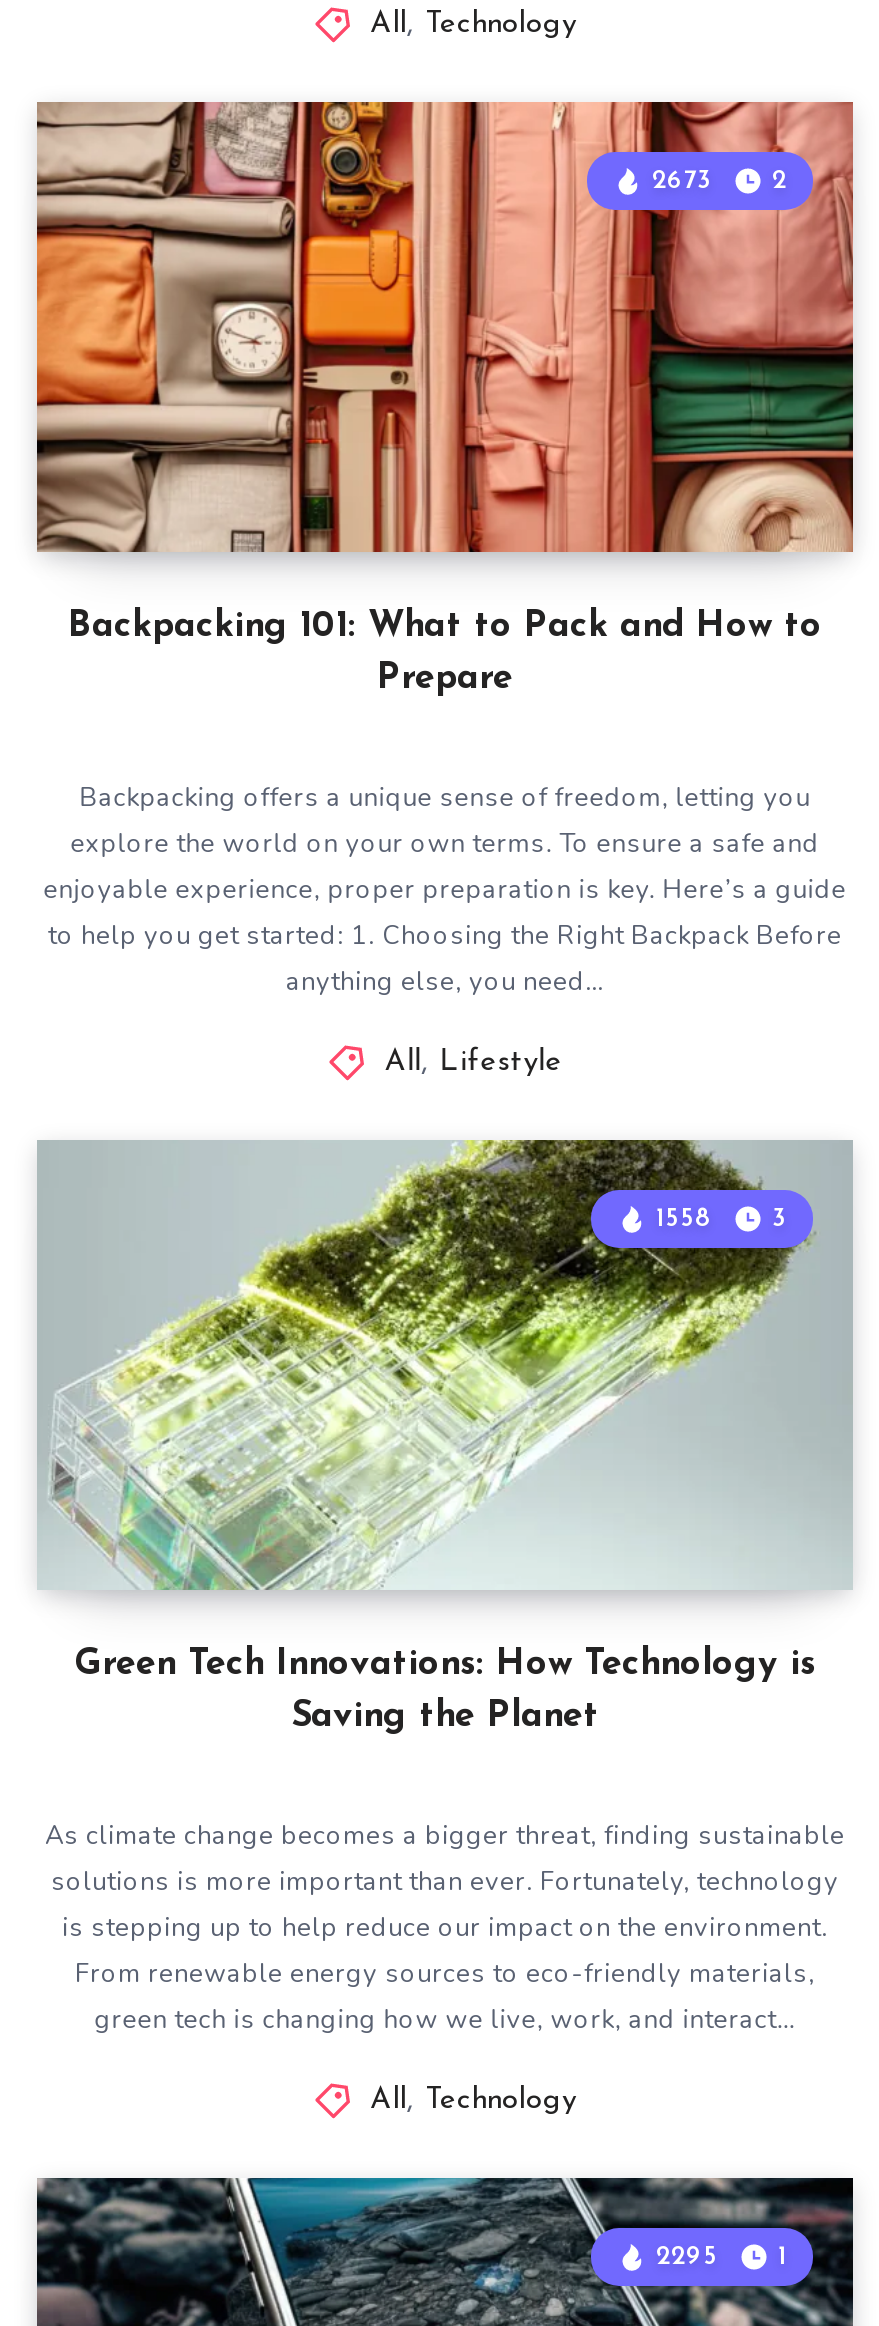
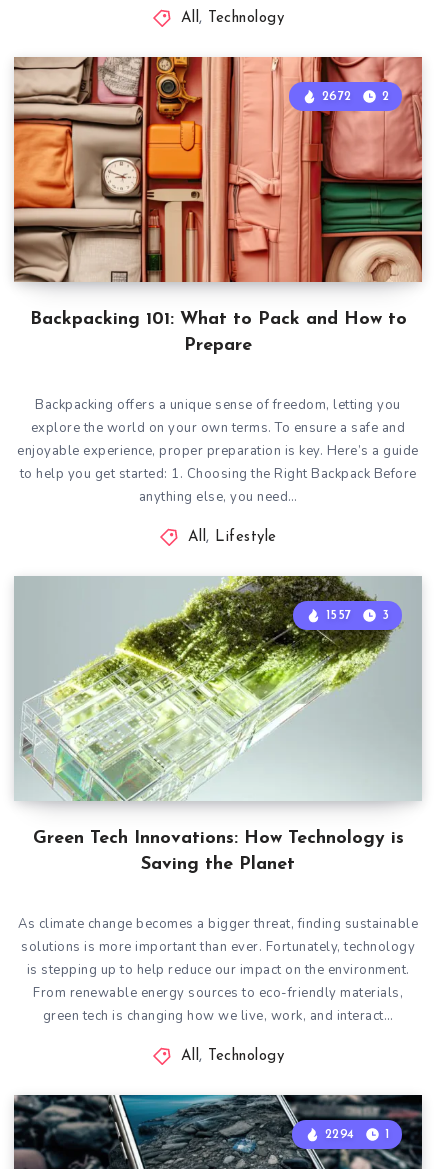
[643,168,787,194] 2673 2 -> [317,90,389,103] 2672 2
[647,1206,787,1232] 1558 3 -> [321,609,389,622] 1557 3
[647,2244,787,2270] 2295 1 -> [320,1128,389,1141] 2294 1

